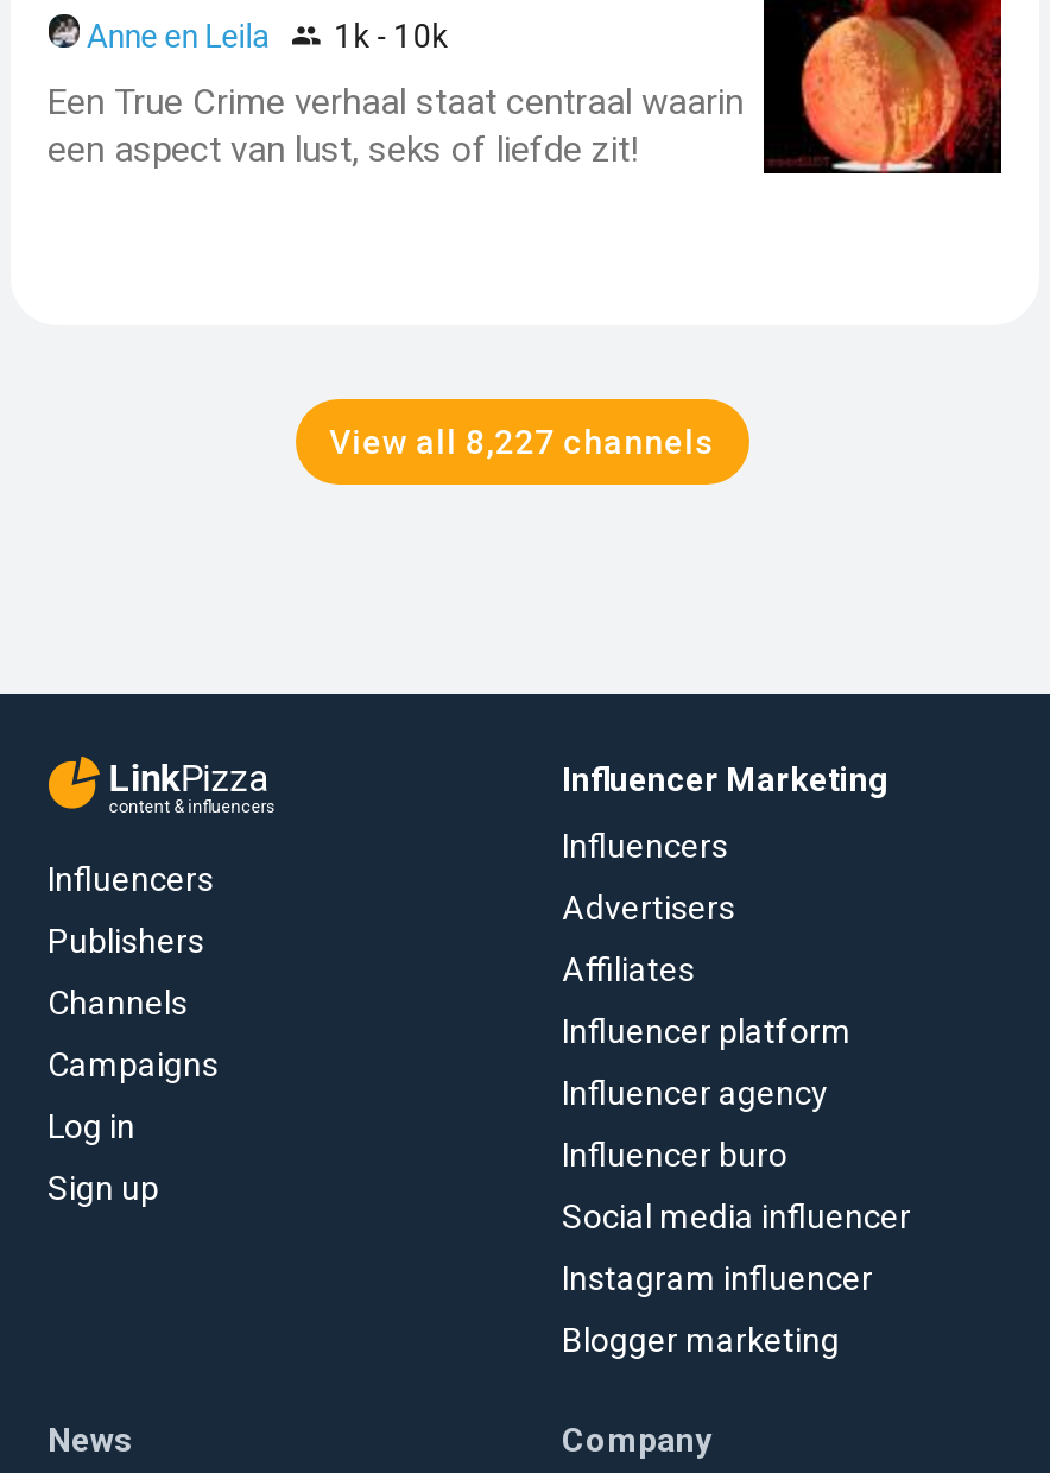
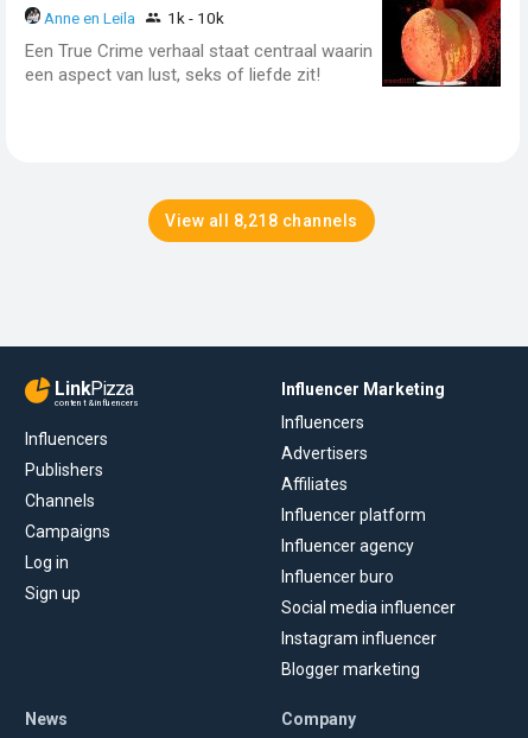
[329,424,715,462] View all 8,227 channels -> [165,212,358,231] View all 8,218 channels

